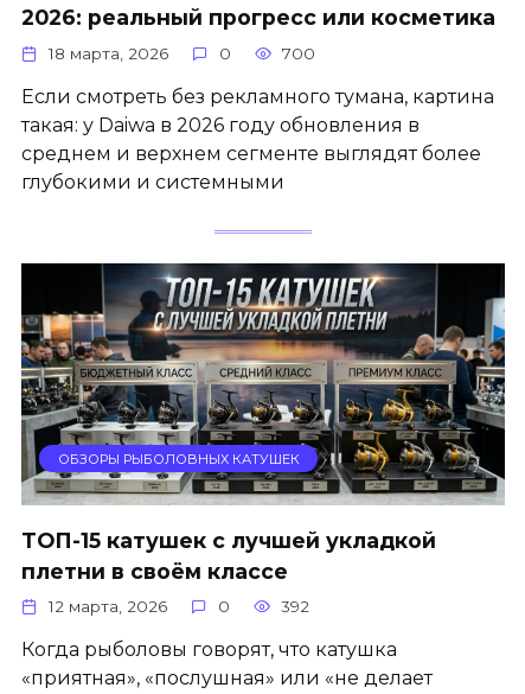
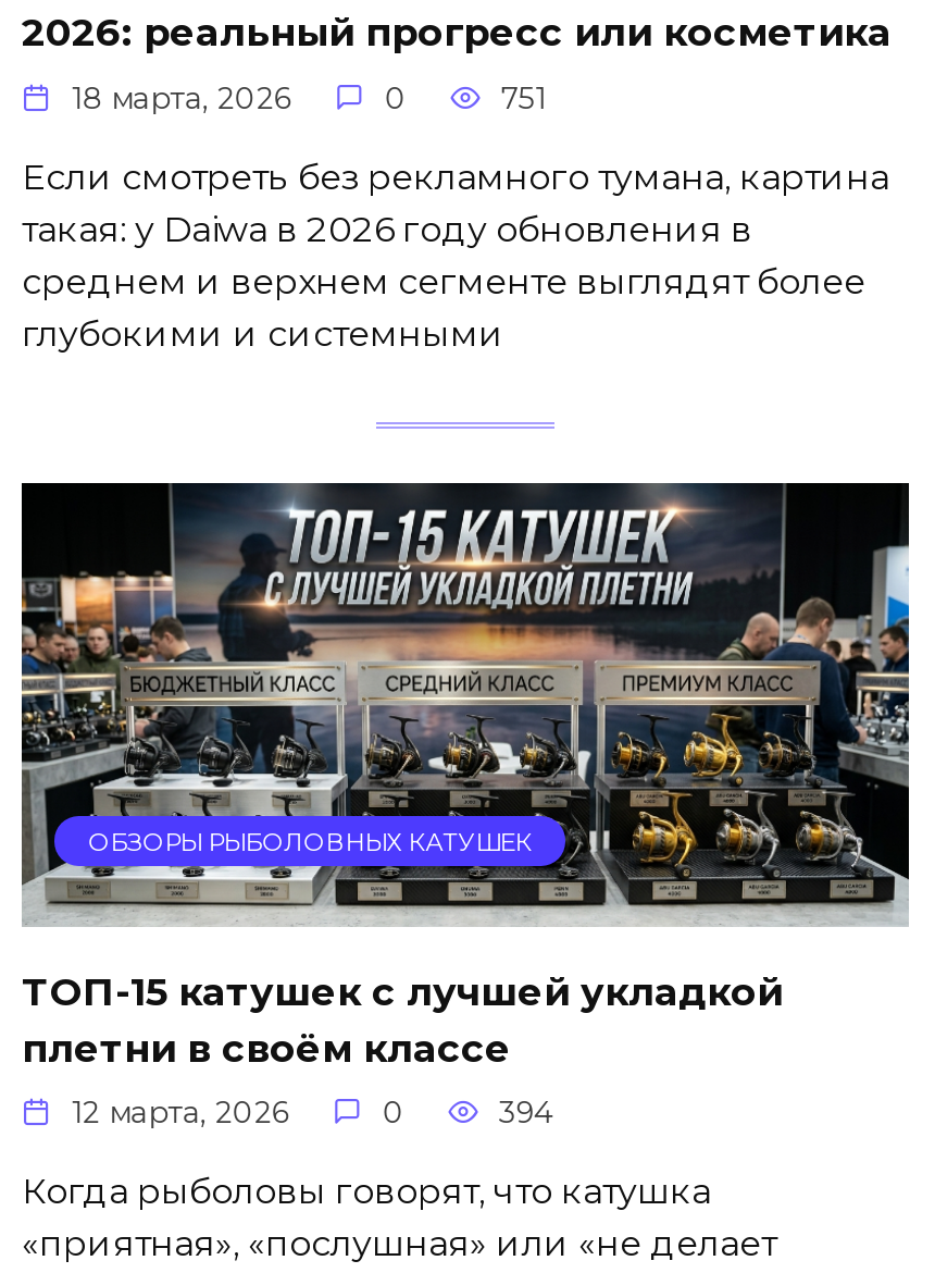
[282,44,316,63] 700 -> [501,81,546,115] 751
[281,597,310,616] 392 -> [499,1095,553,1130] 394

